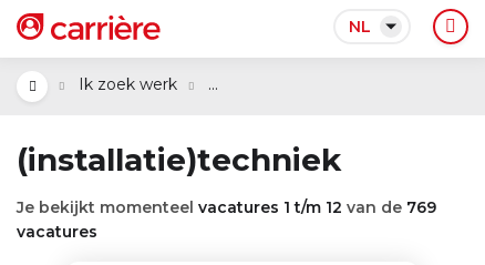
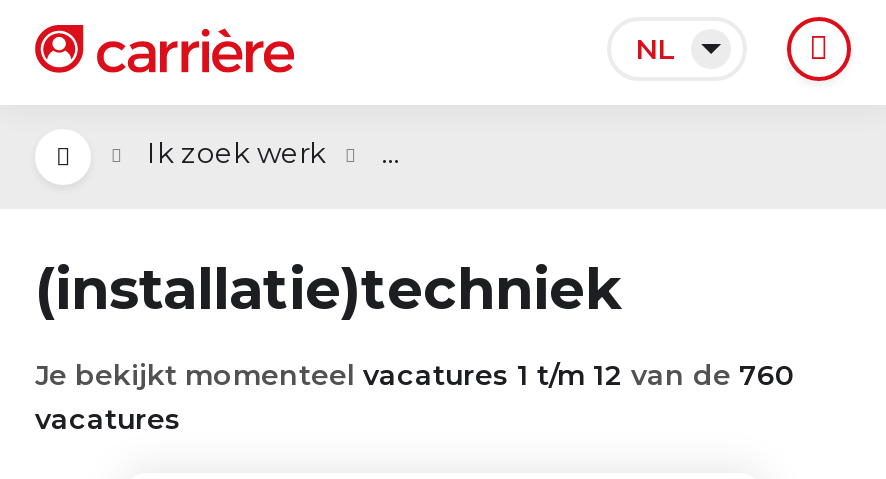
[17,197,436,217] Je bekijkt momenteel vacatures 1 t/m 12 van de 769 -> [35,357,795,393] Je bekijkt momenteel vacatures 1 t/m 12 van de 760

